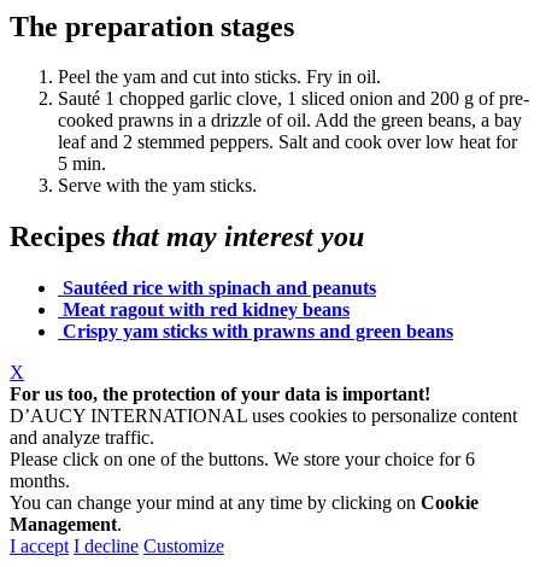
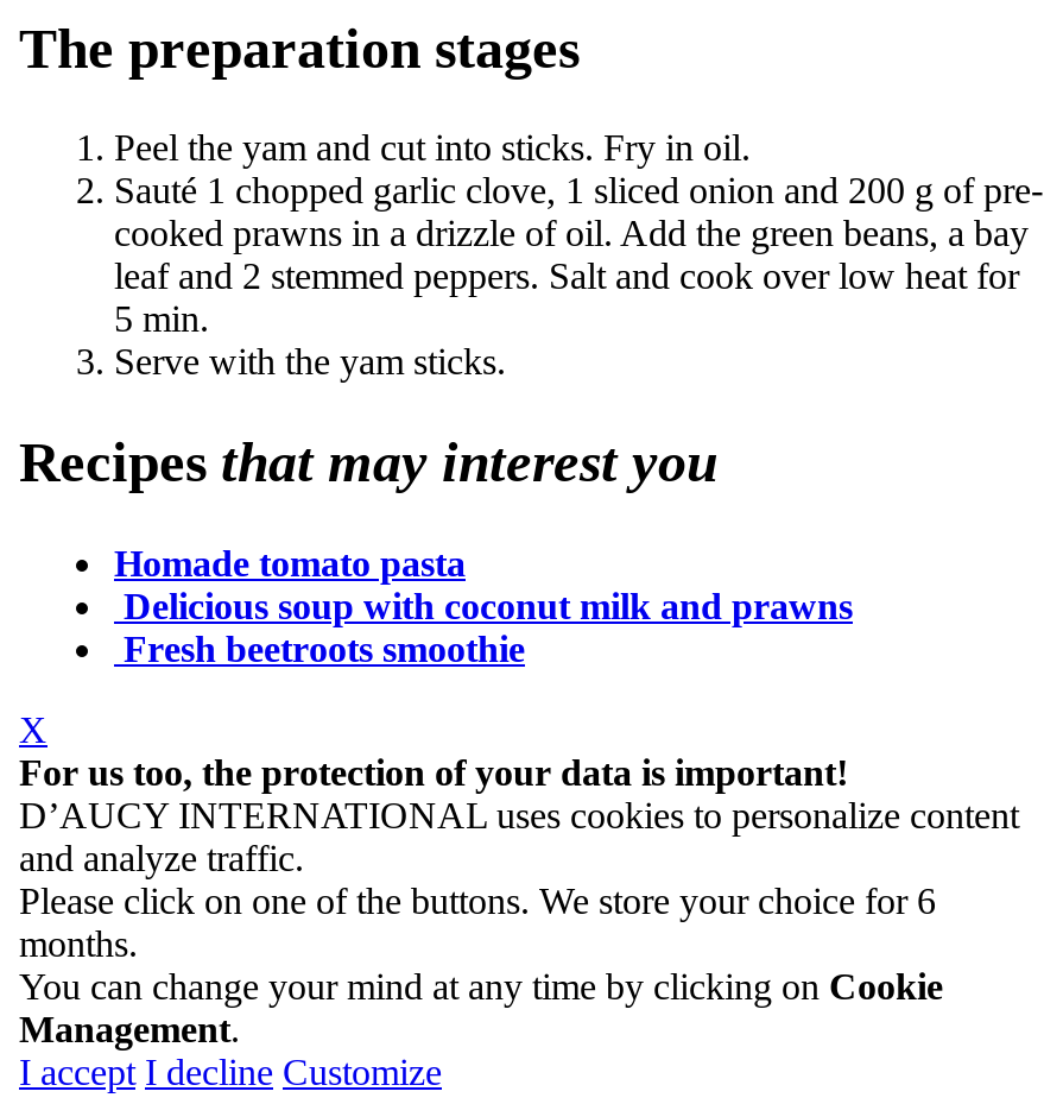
[63,278,453,342] Sautéed rice with spinach and peanuts | Meat ragout with red kidney beans | Crispy yam sticks with prawns and green beans -> [114,544,853,670] Homade tomato pasta | Delicious soup with coconut milk and prawns | Fresh beetroots smoothie

